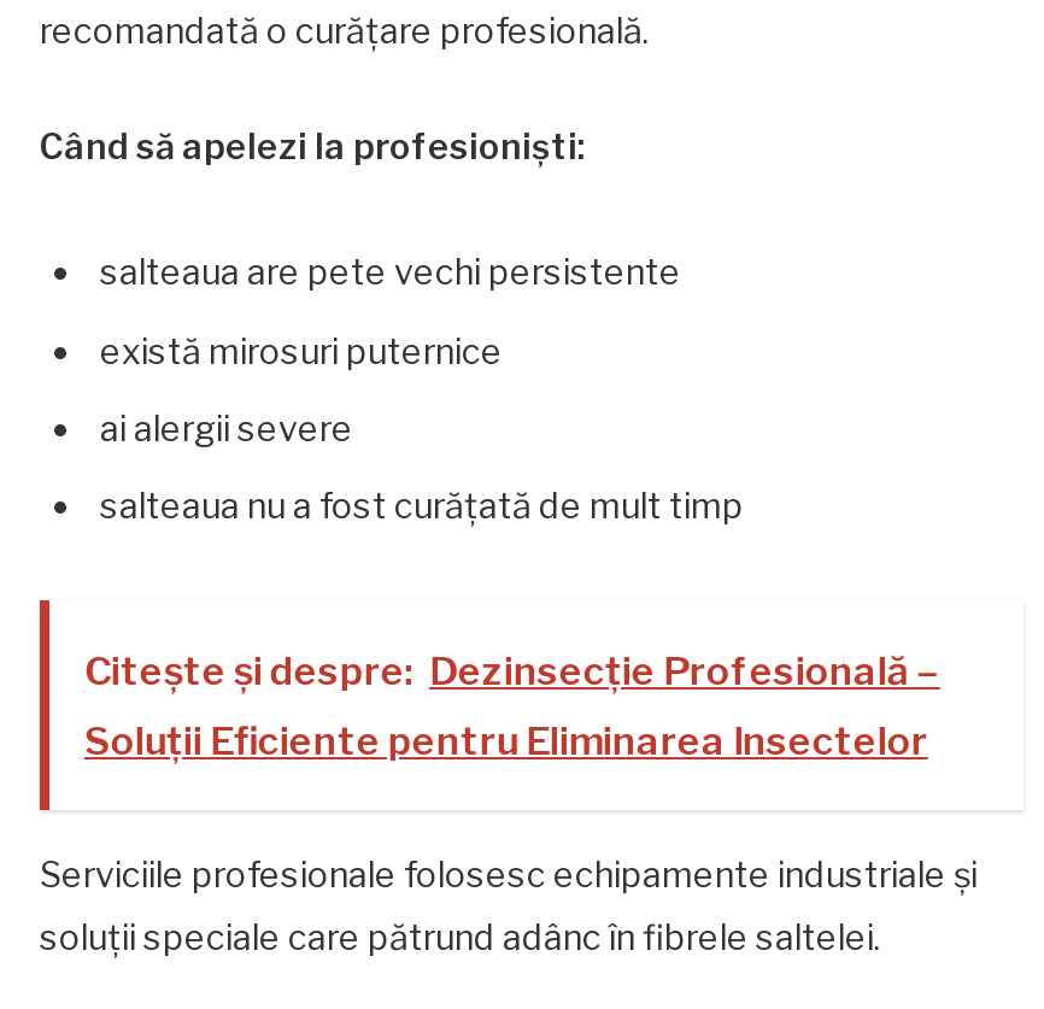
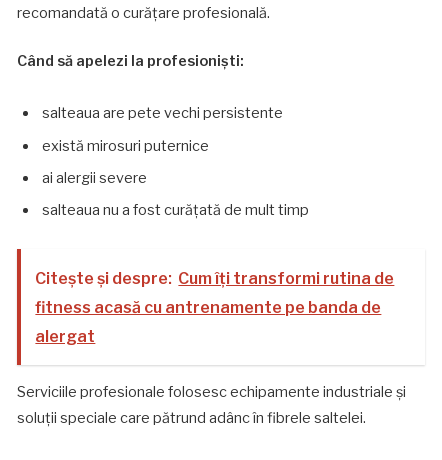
[84,648,940,763] Citește și despre: Dezinsecție Profesională – | Soluții Eficiente pentru Eliminarea Insectelor -> [35,269,394,346] Citește și despre: Cum îți transformi rutina de | fitness acasă cu antrenamente pe banda de | alergat

